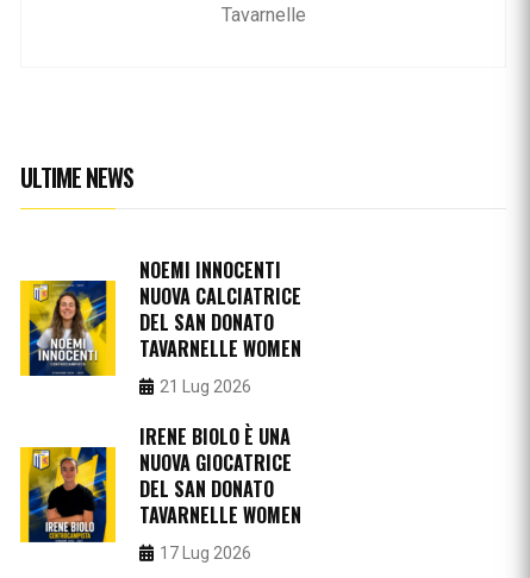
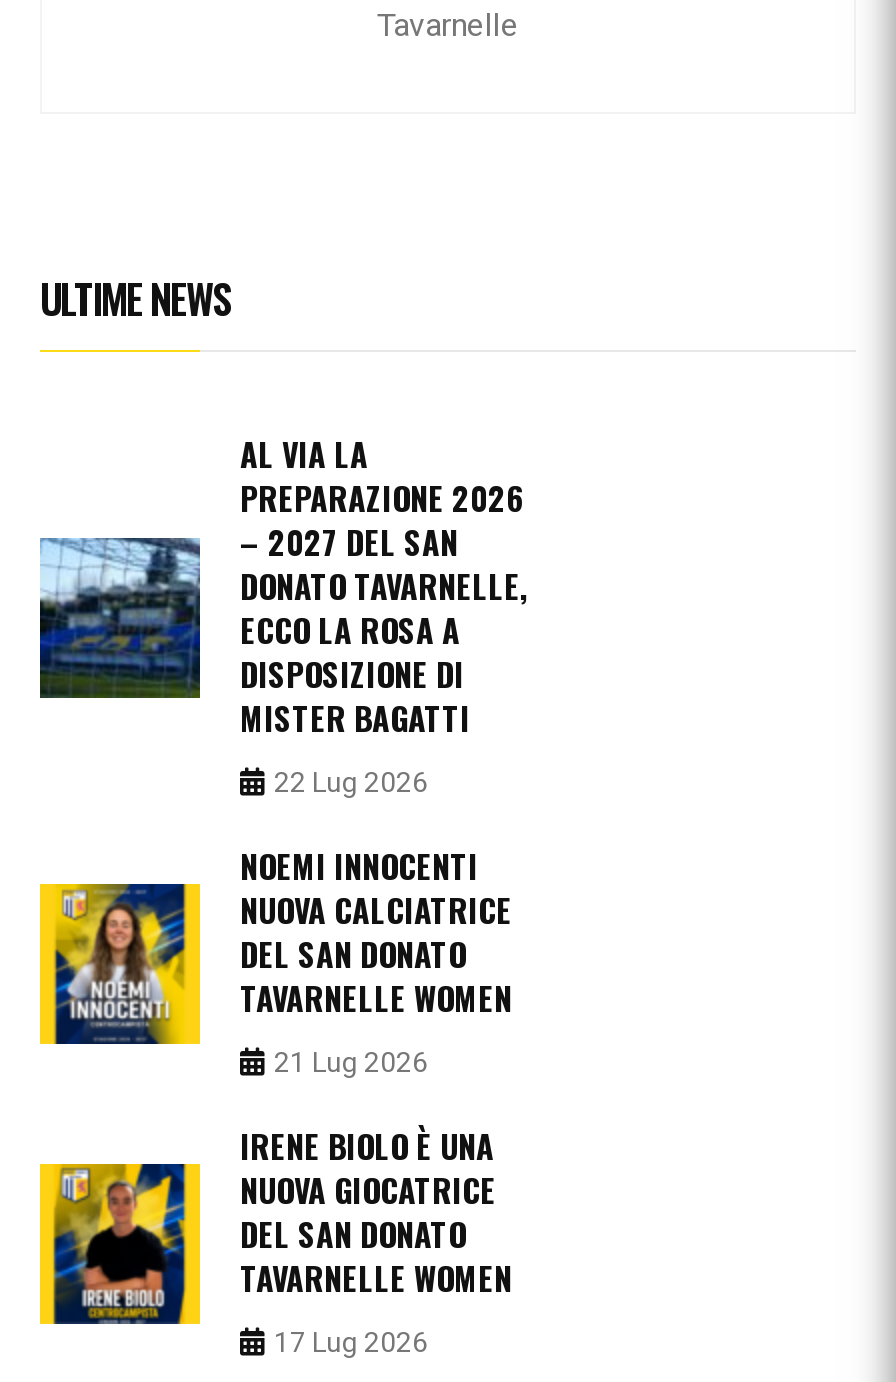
none -> [38,431,528,799] [image] | AL VIA LA | PREPARAZIONE 2026 | – 2027 DEL SAN | DONATO TAVARNELLE, | ECCO LA ROSA A | DISPOSIZIONE DI | MISTER BAGATTI | 22 Lug 2026

